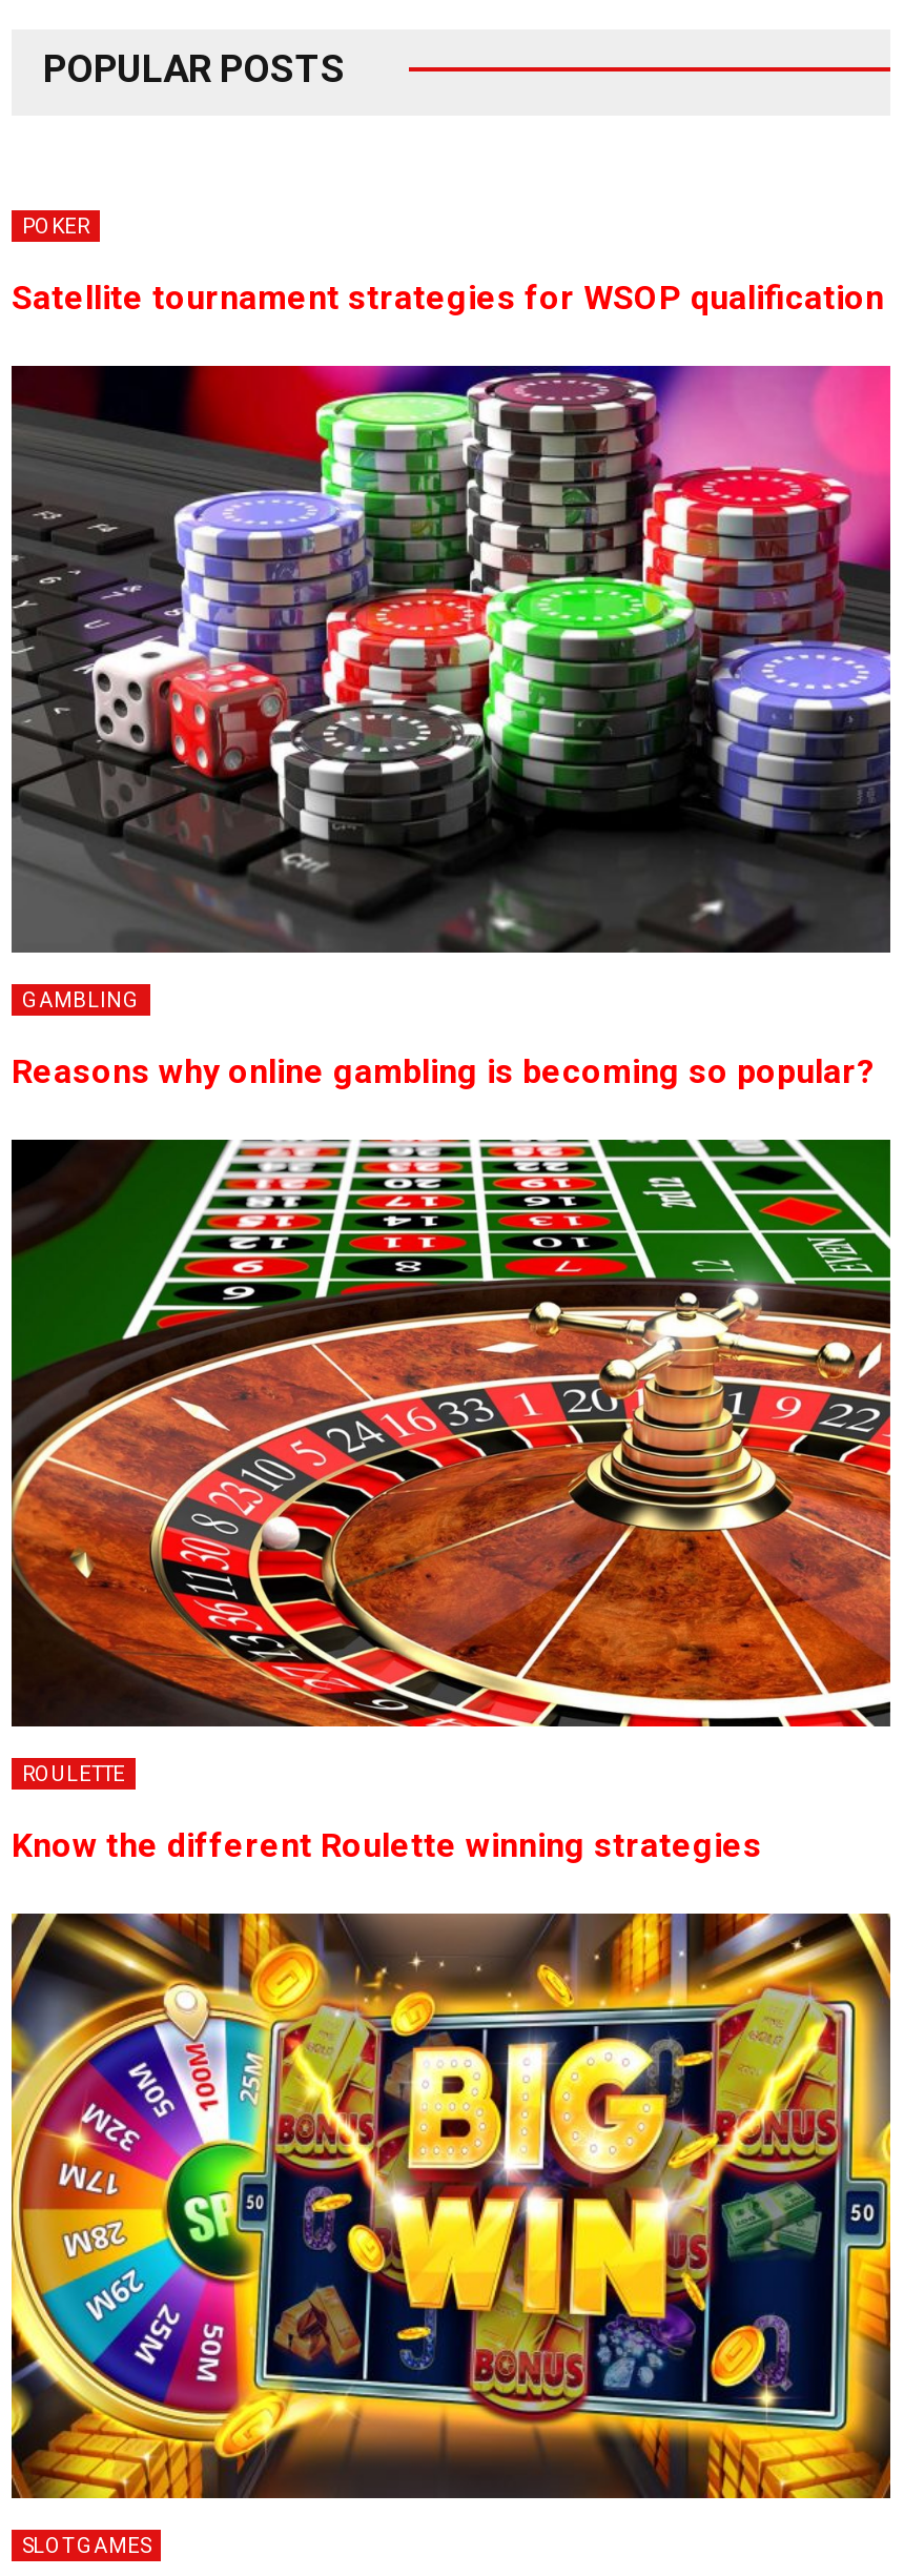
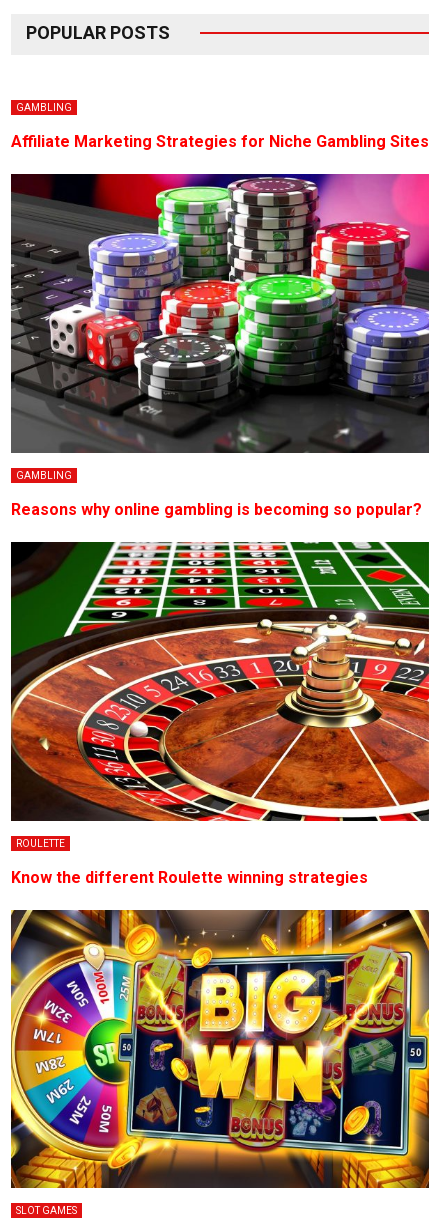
[22,215,89,238] POKER -> [16,102,72,113] GAMBLING
[12,278,884,318] Satellite tournament strategies for WSOP qualification -> [11,132,429,151] Affiliate Marketing Strategies for Niche Gambling Sites

